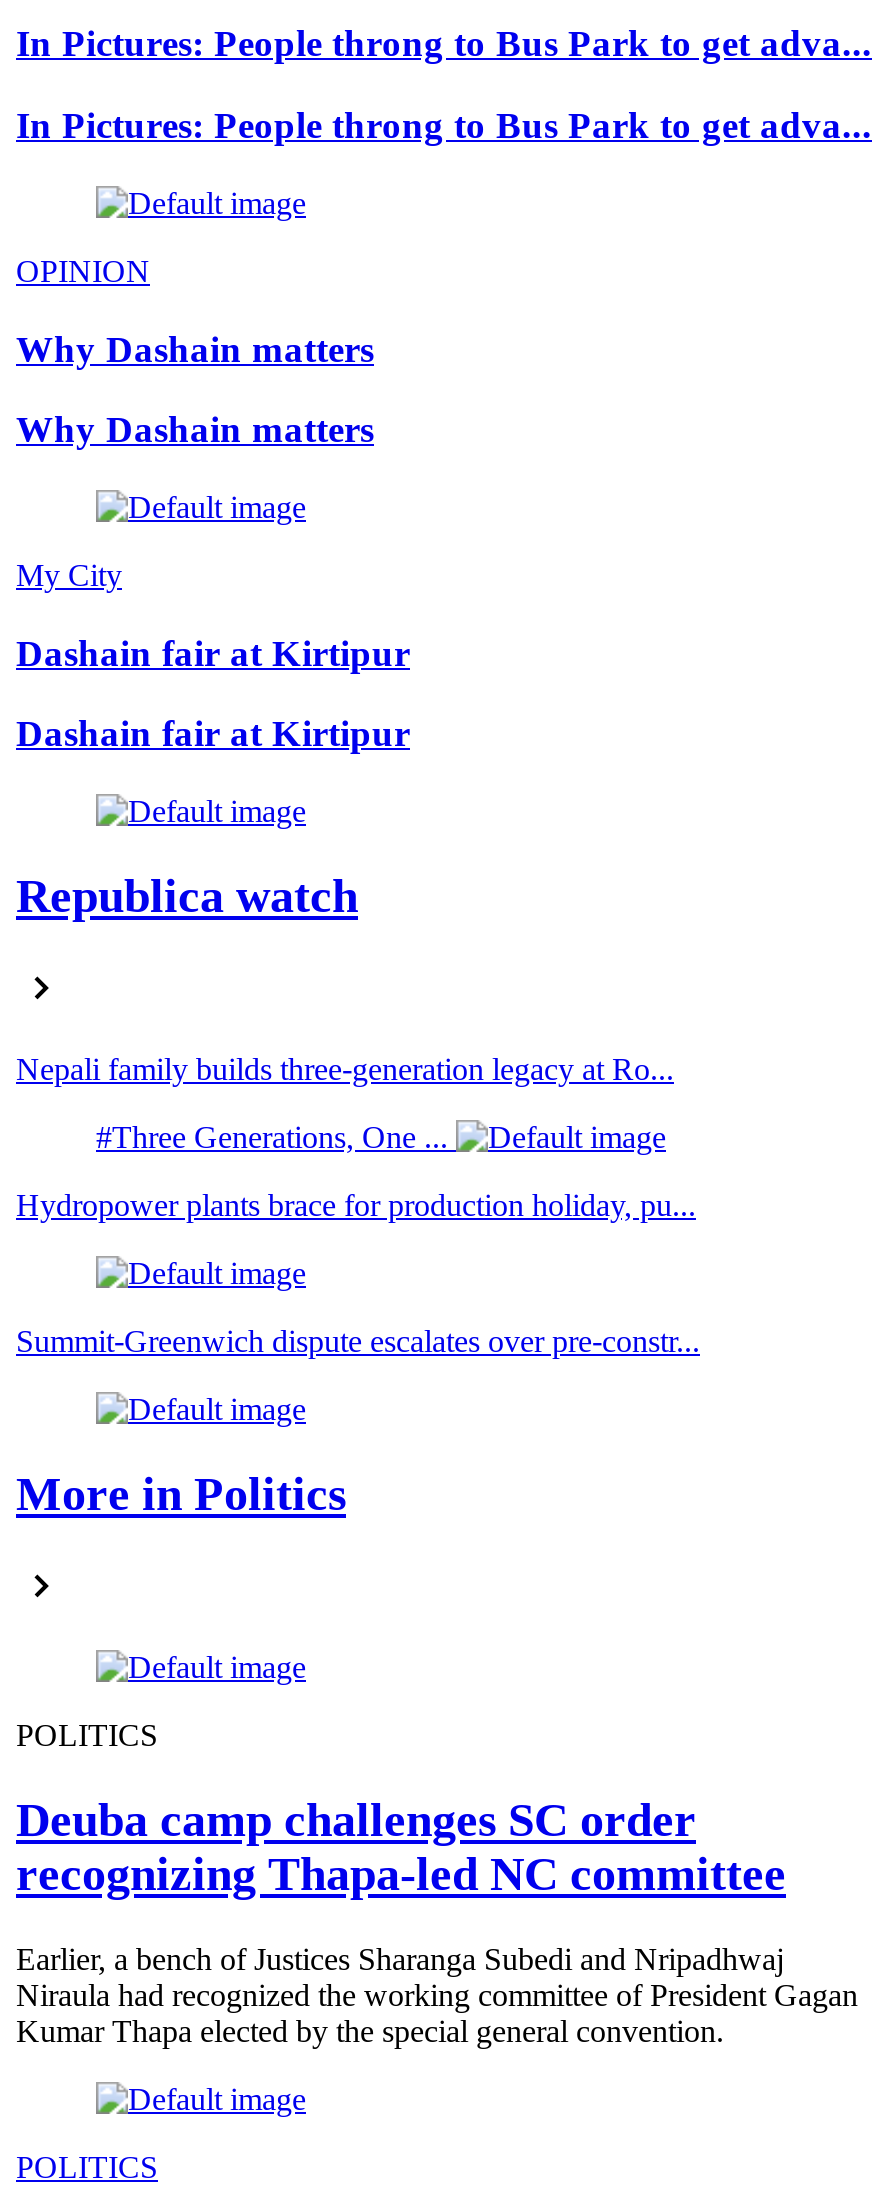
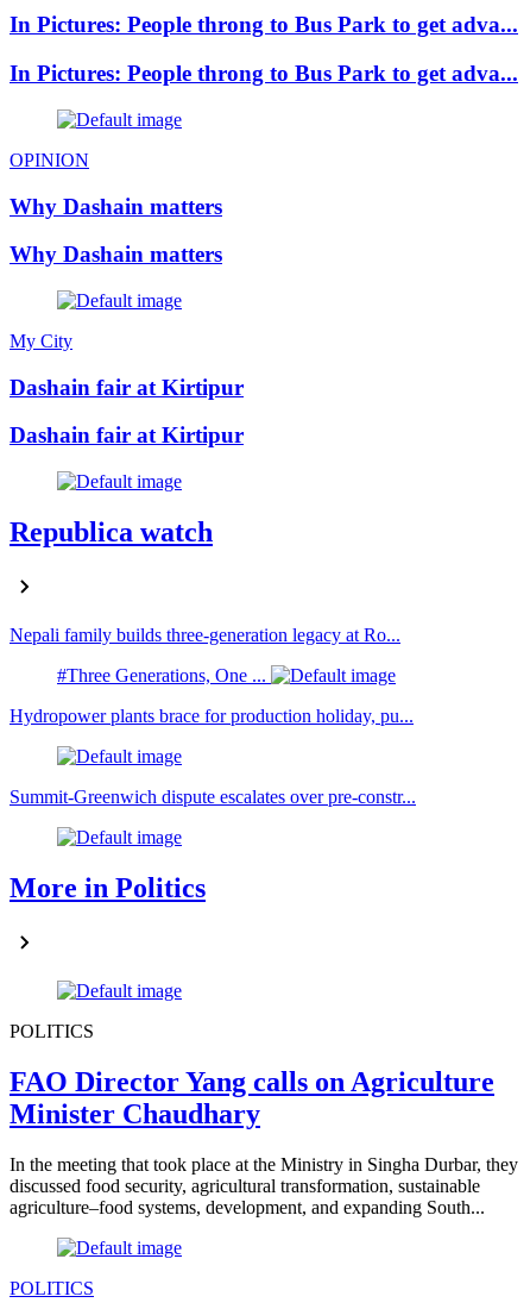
[16,1793,786,1899] Deuba camp challenges SC order | recognizing Thapa-led NC committee -> [10,1066,494,1129] FAO Director Yang calls on Agriculture | Minister Chaudhary
[16,1941,858,2047] Earlier, a bench of Justices Sharanga Subedi and Nripadhwaj | Niraula had recognized the working committee of President Gagan | Kumar Thapa elected by the special general convention. -> [10,1154,518,1217] In the meeting that took place at the Ministry in Singha Durbar, they | discussed food security, agricultural transformation, sustainable | agriculture–food systems, development, and expanding South...

